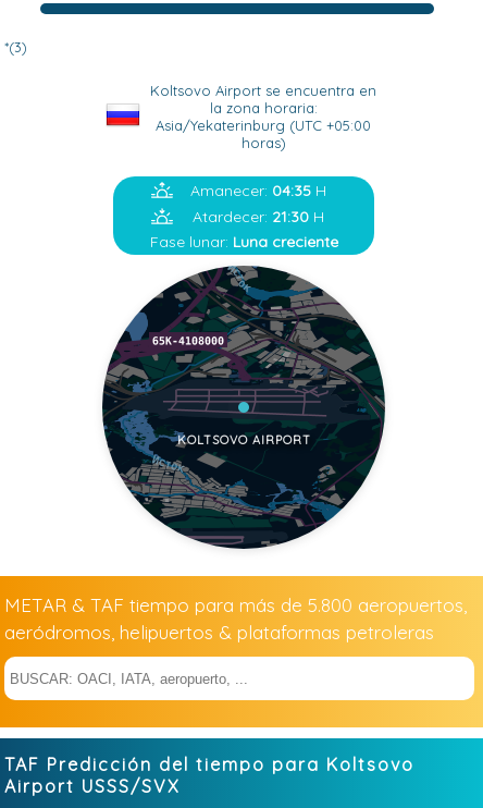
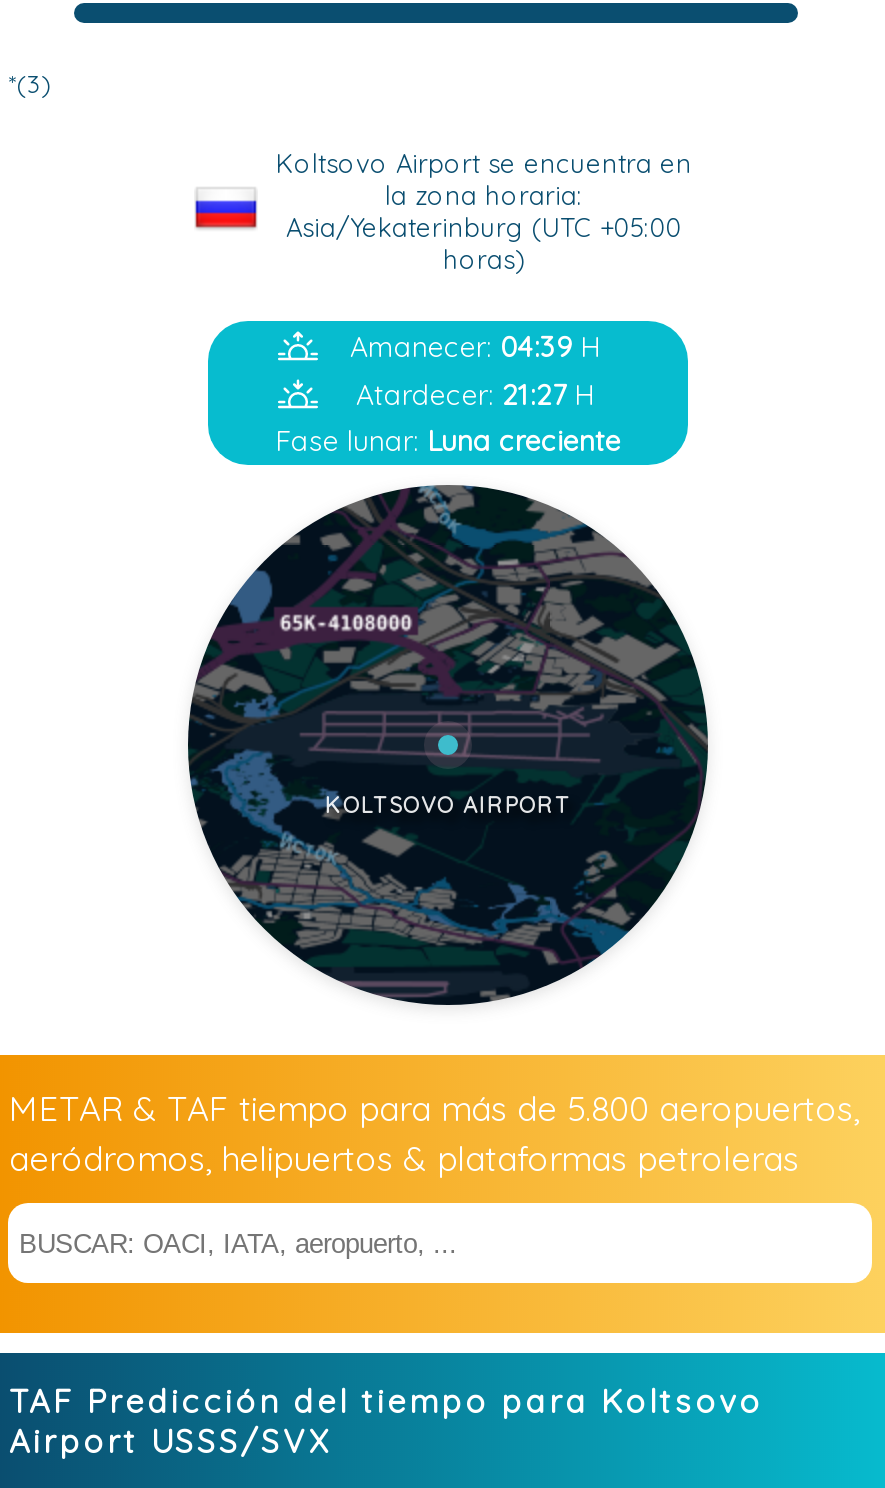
[190,181,326,201] Amanecer: 04:35 H -> [350,330,600,366] Amanecer: 04:39 H
[193,207,324,227] Atardecer: 21:30 H -> [356,378,594,414] Atardecer: 21:27 H

